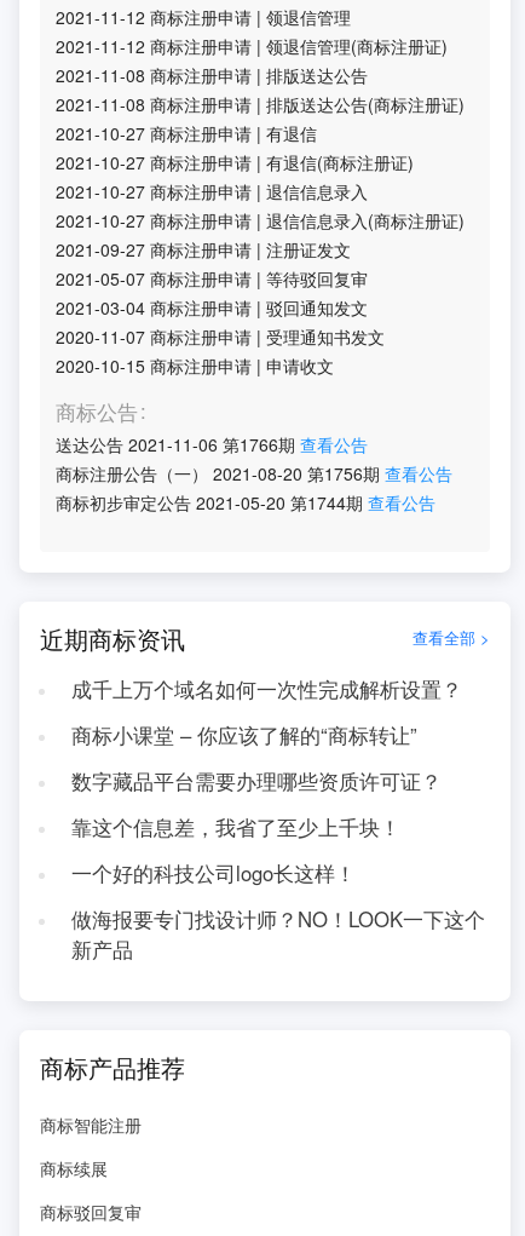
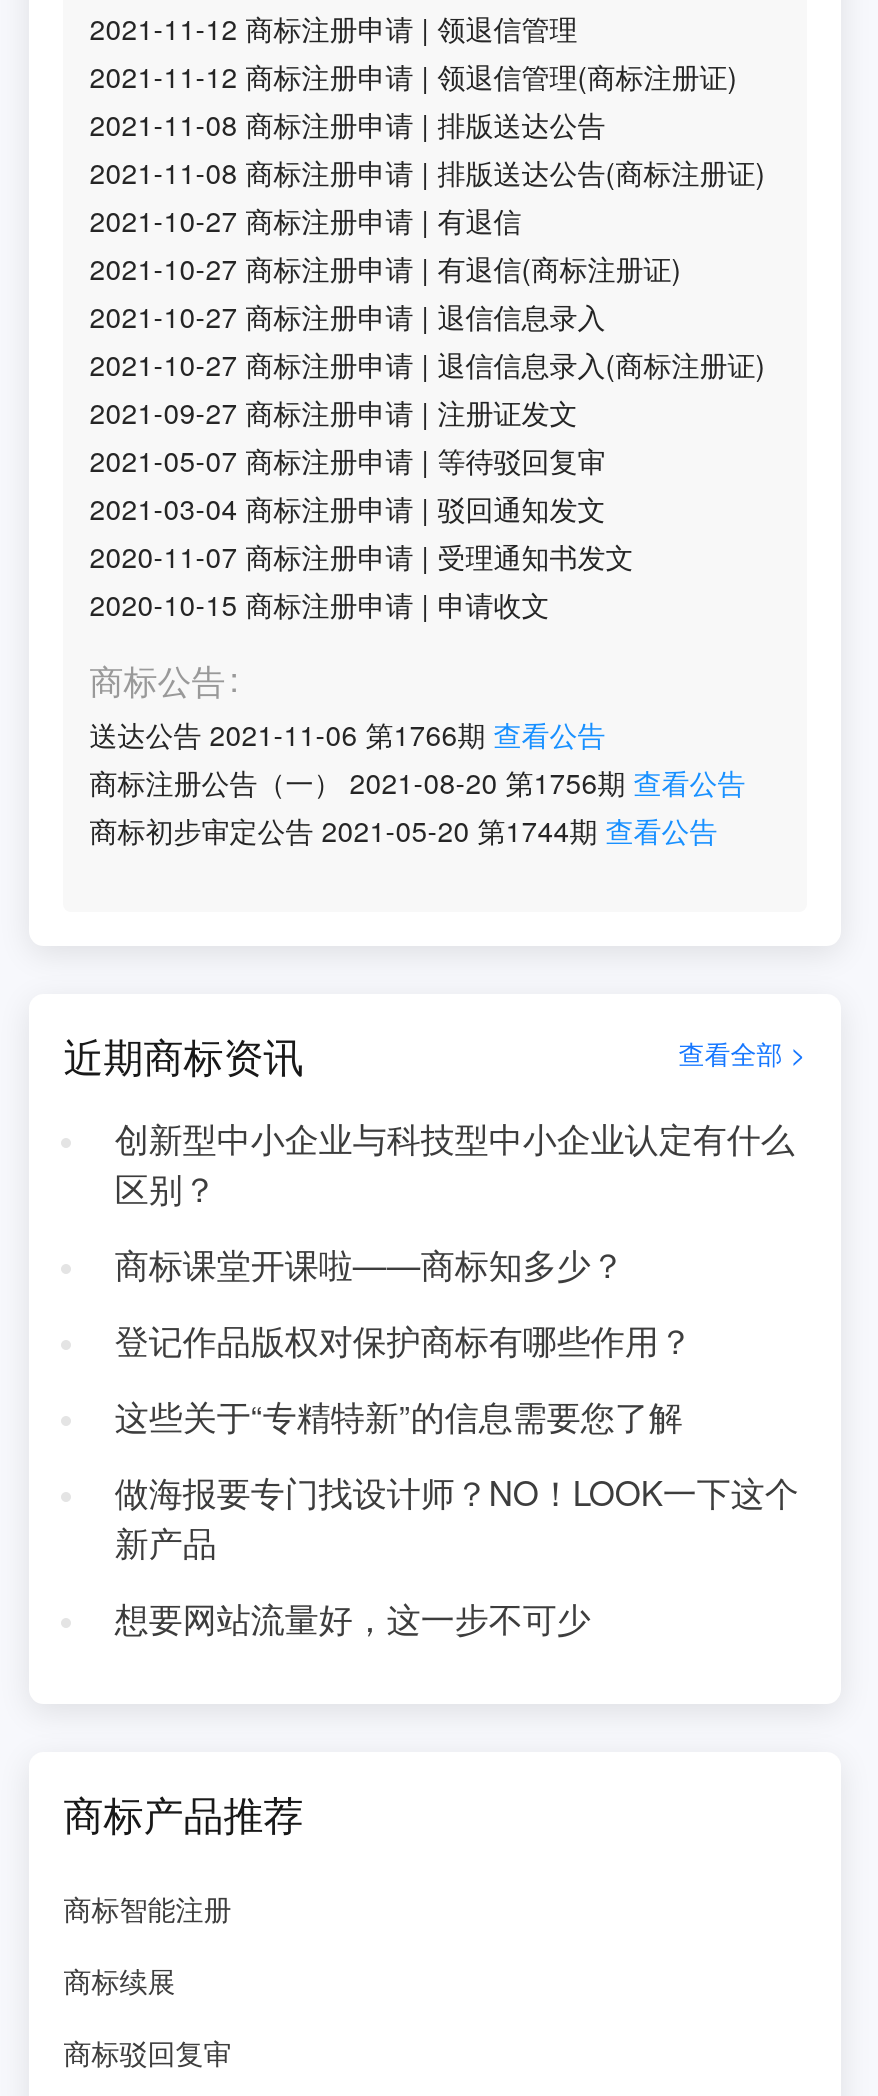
[71,674,462,887] 成千上万个域名如何一次性完成解析设置？ | 商标小课堂 – 你应该了解的“商标转让” | 数字藏品平台需要办理哪些资质许可证？ | 靠这个信息差，我省了至少上千块！ | 一个好的科技公司logo长这样！ -> [115,1114,795,1440] 创新型中小企业与科技型中小企业认定有什么 | 区别？ | 商标课堂开课啦——商标知多少？ | 登记作品版权对保护商标有哪些作用？ | 这些关于“专精特新”的信息需要您了解
none -> [115,1594,591,1642] 想要网站流量好，这一步不可少

